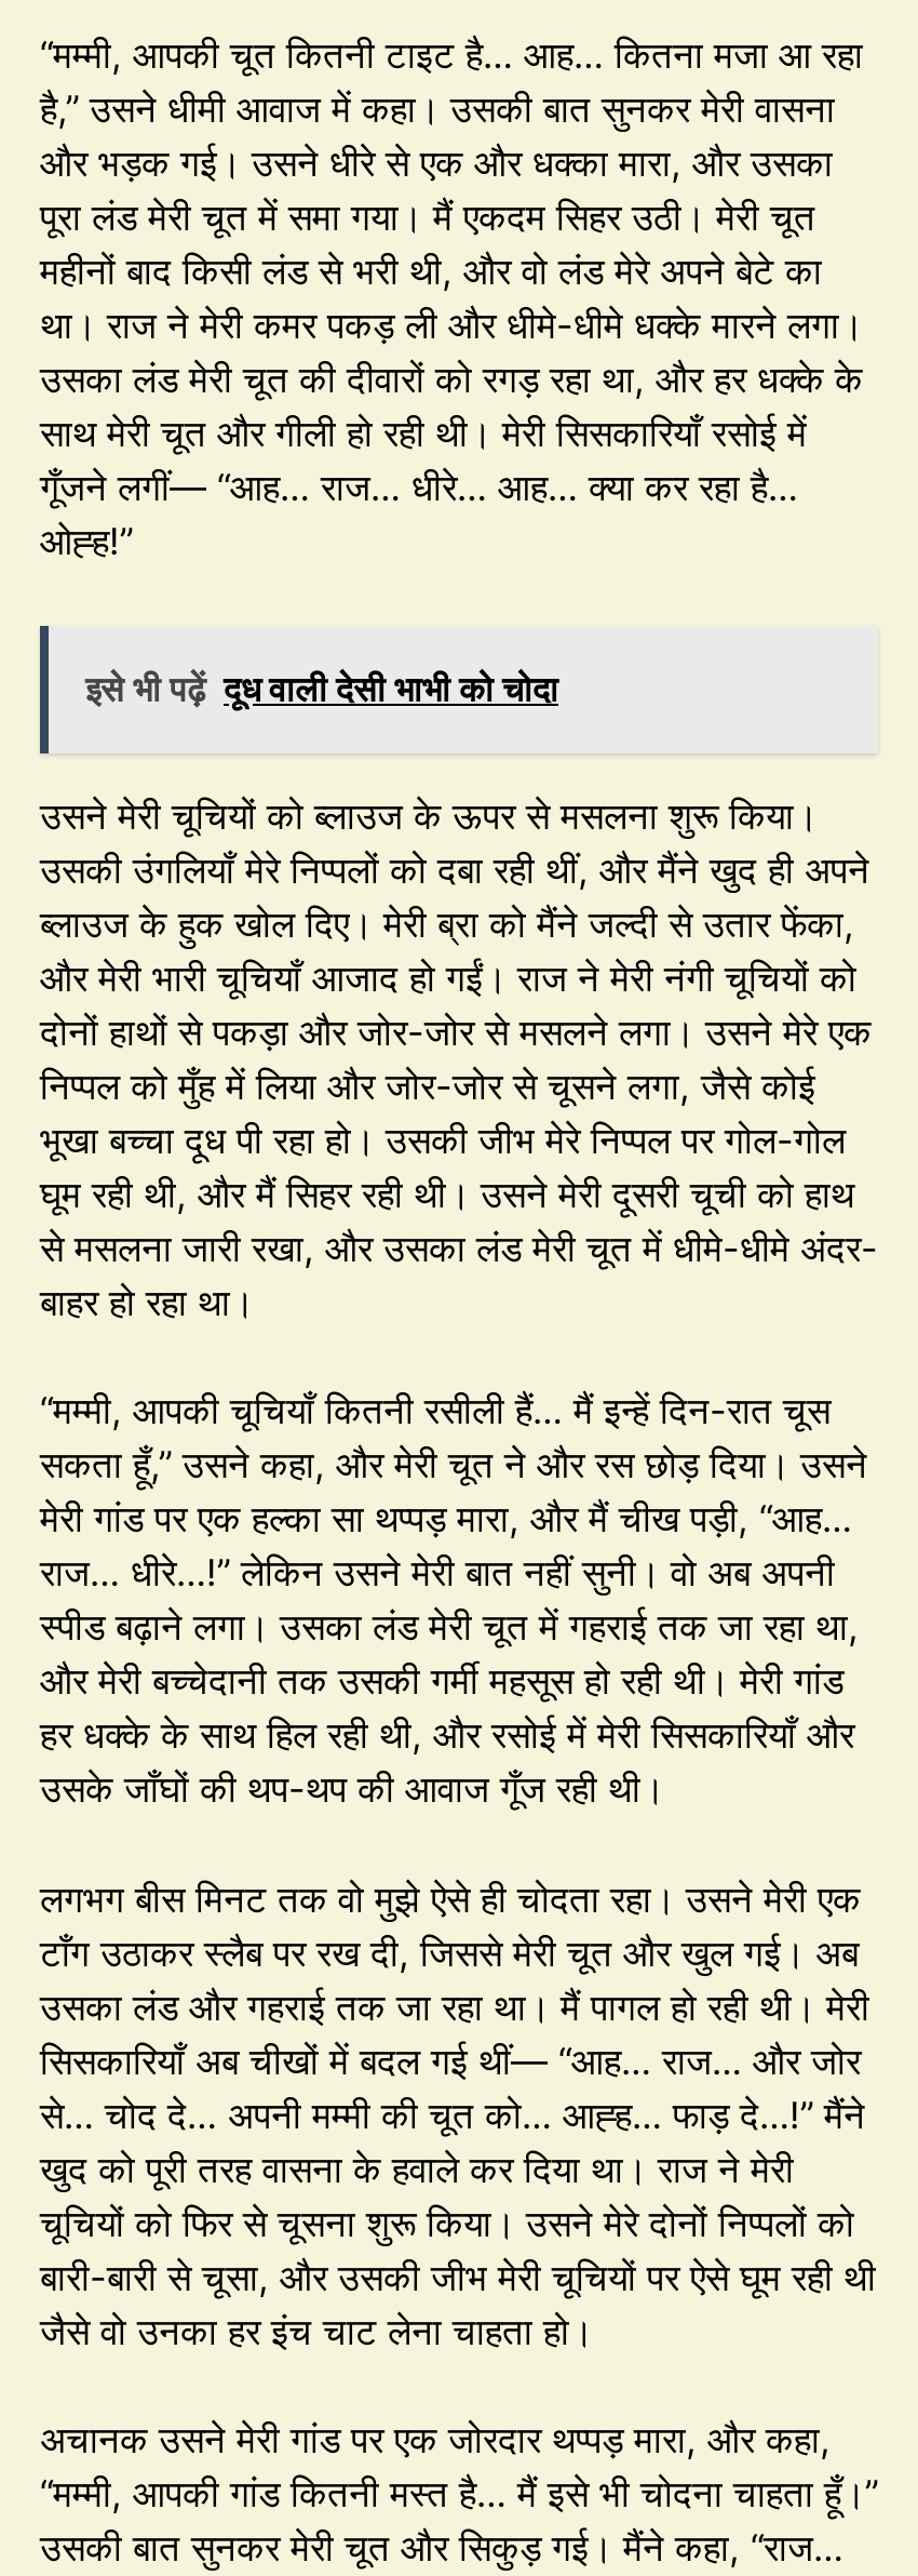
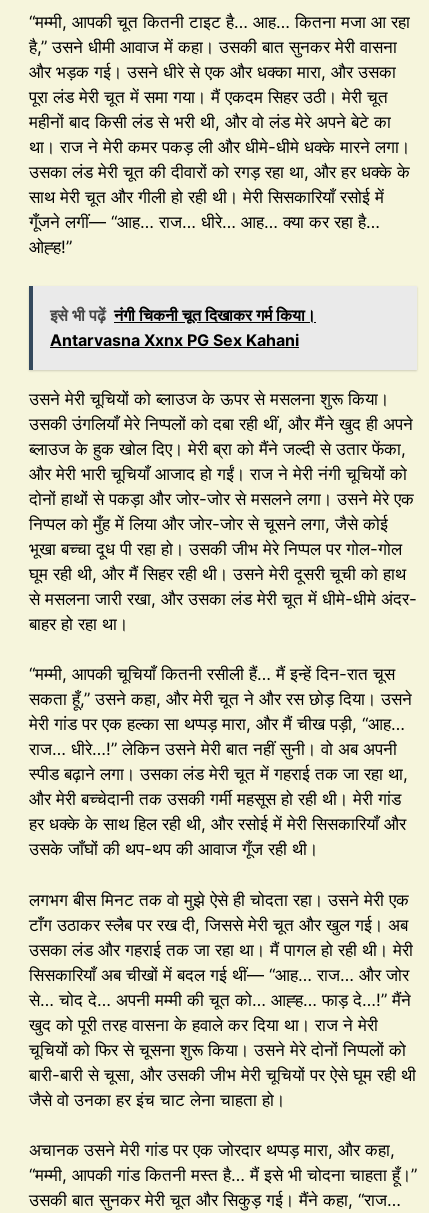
[85,667,558,710] इसे भी पढ़ें दूध वाली देसी भाभी को चोदा -> [50,305,316,350] इसे भी पढ़ें नंगी चिकनी चूत दिखाकर गर्म किया। | Antarvasna Xxnx PG Sex Kahani

